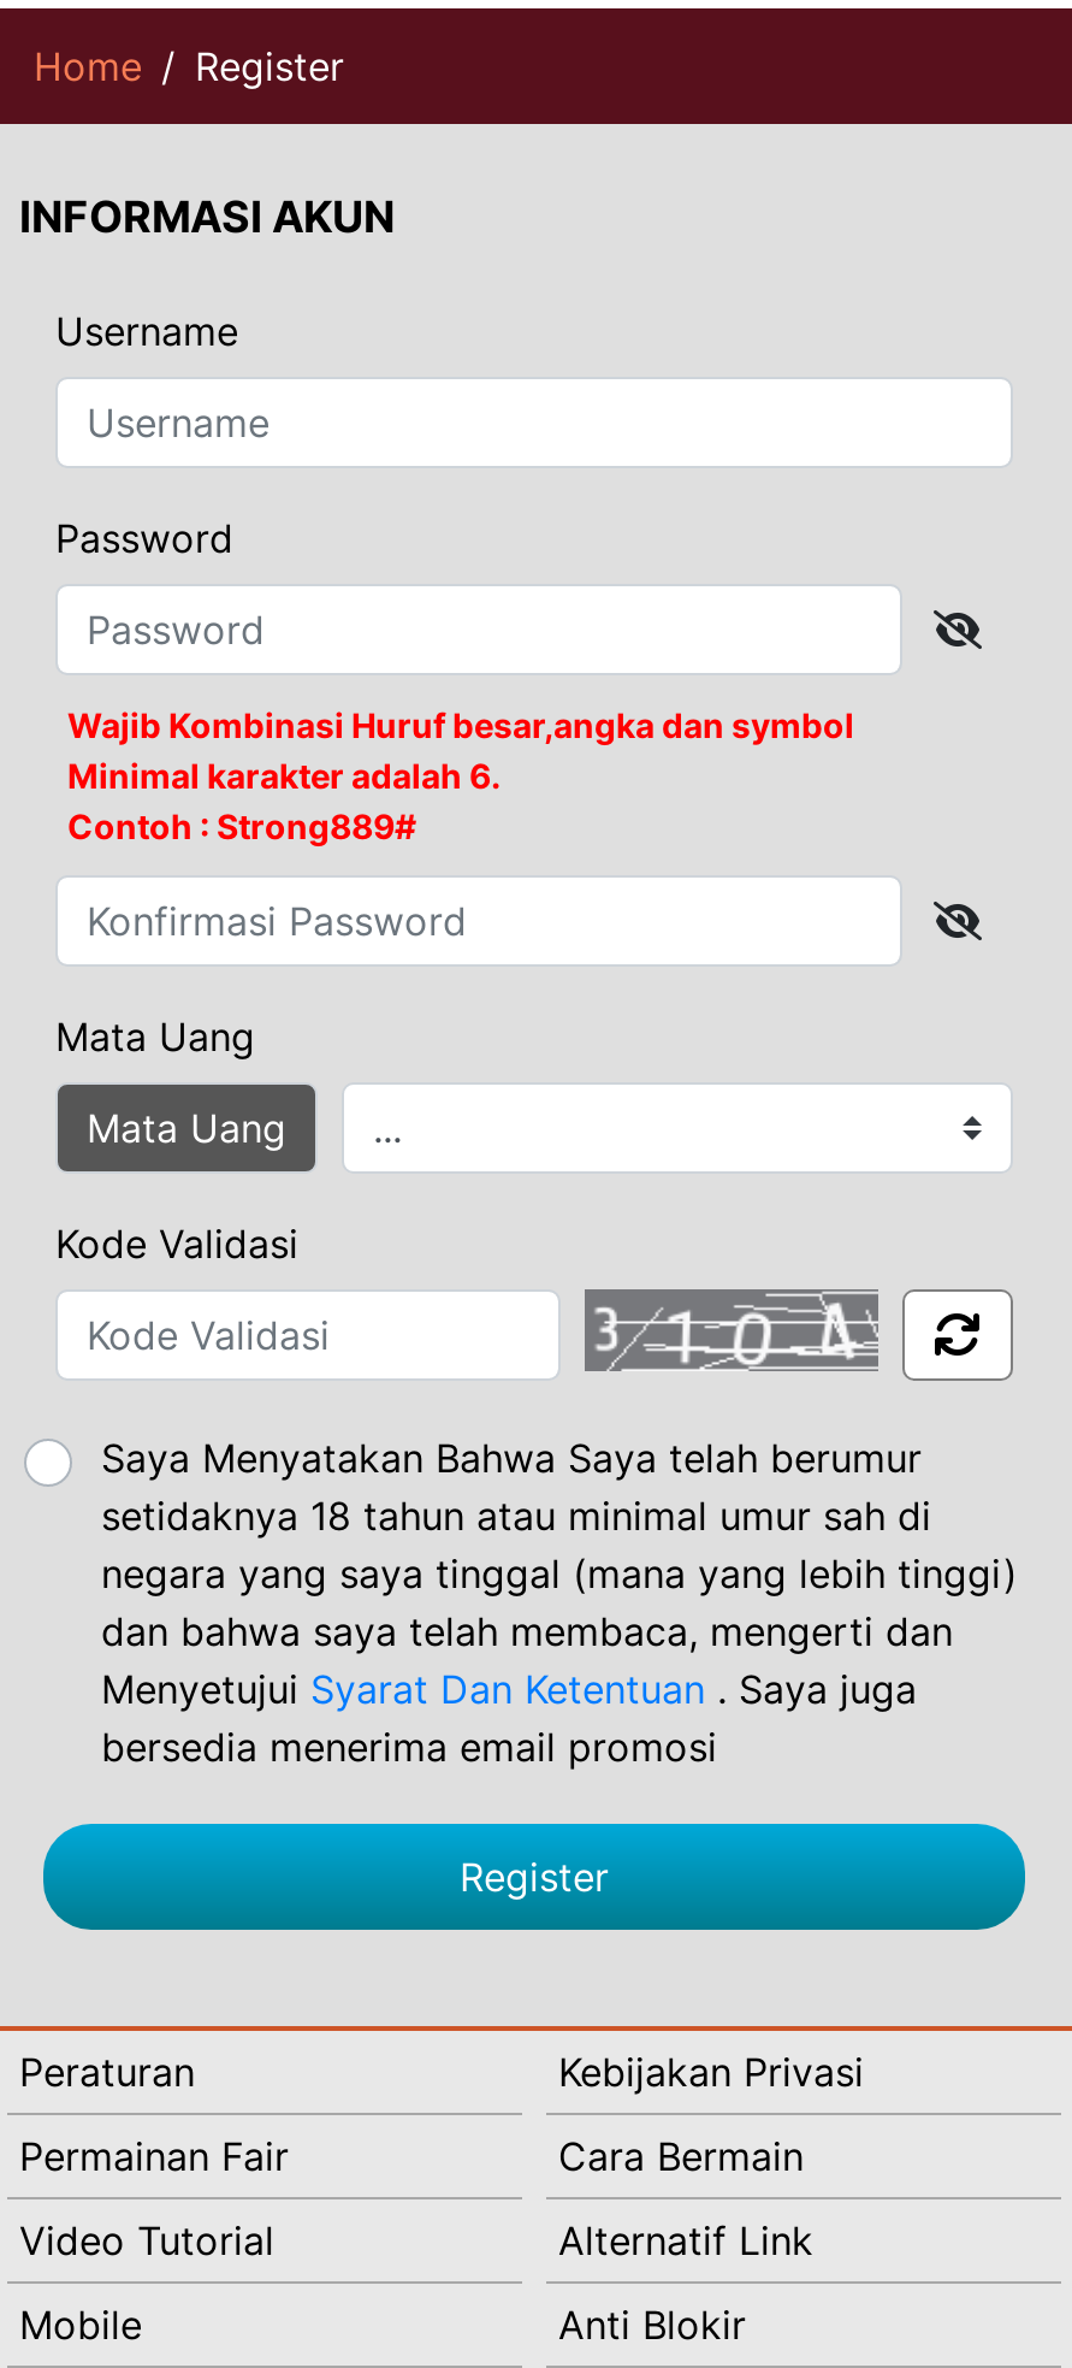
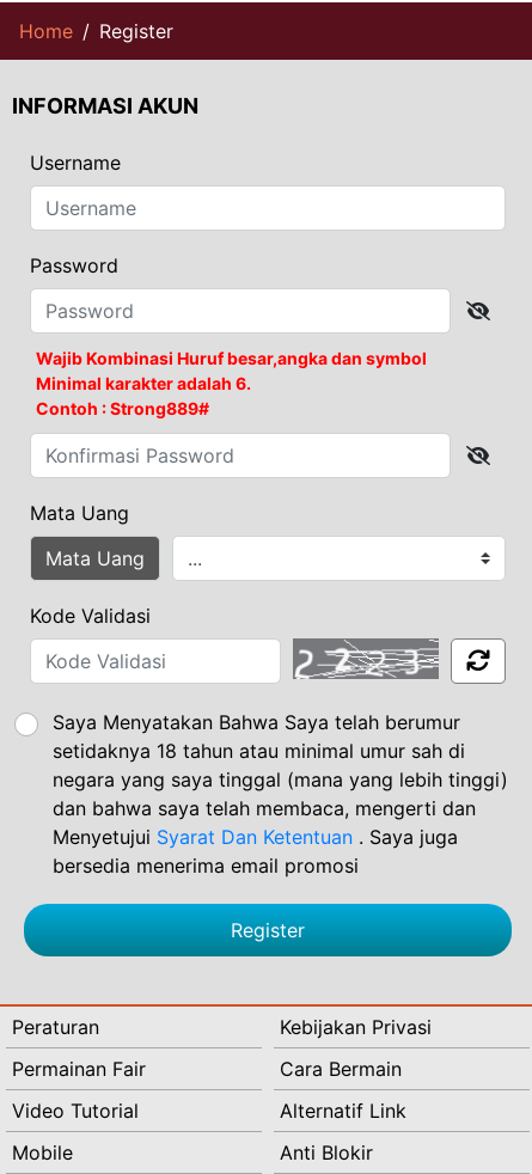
[587,1294,873,1371] [image] -> [295,640,438,679] [image]

